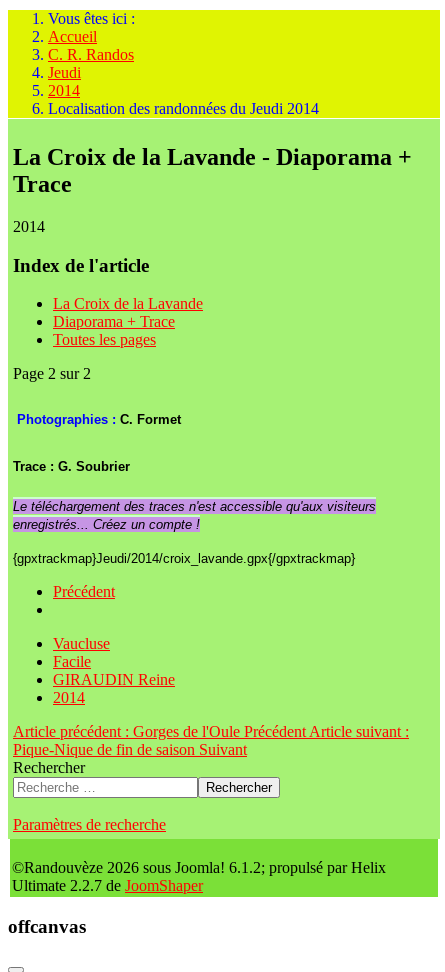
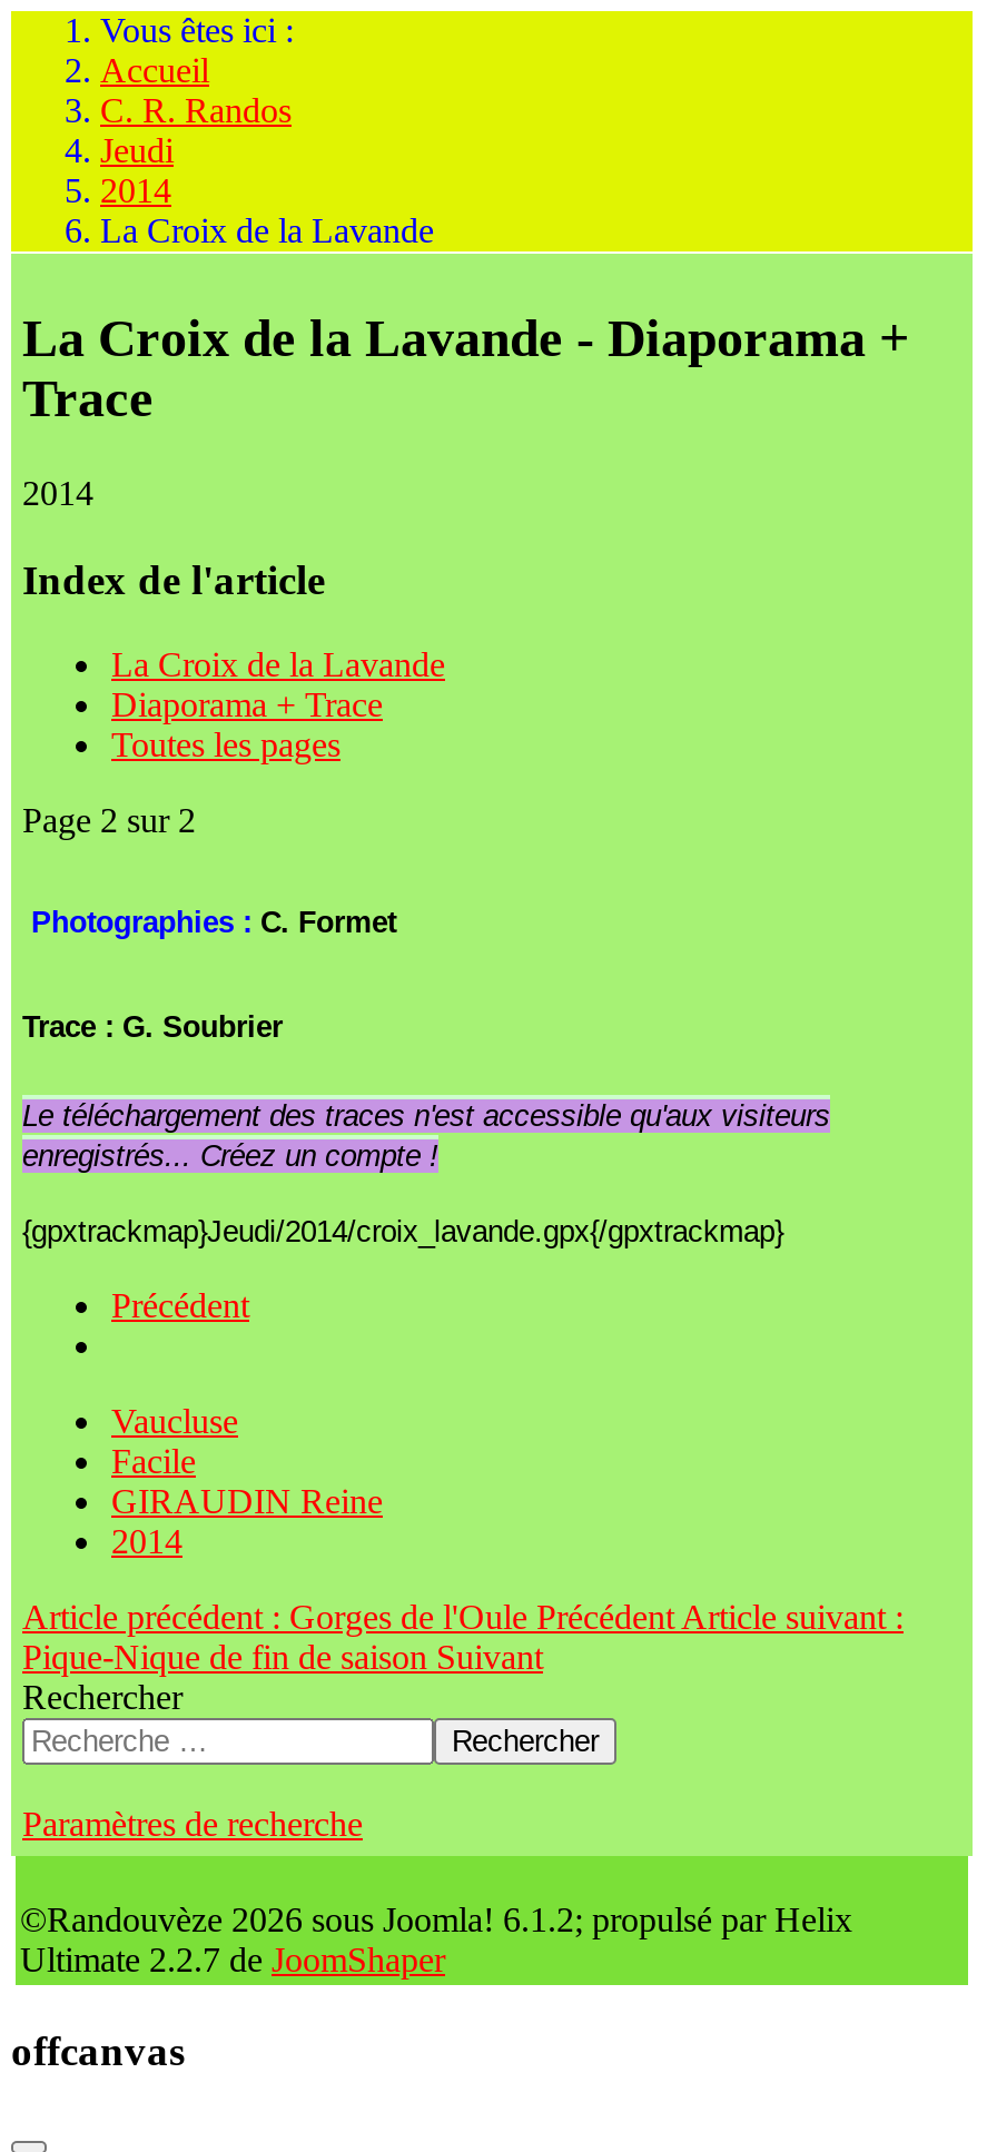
[48,100,319,117] Localisation des randonnées du Jeudi 2014 -> [100,211,434,249] La Croix de la Lavande

